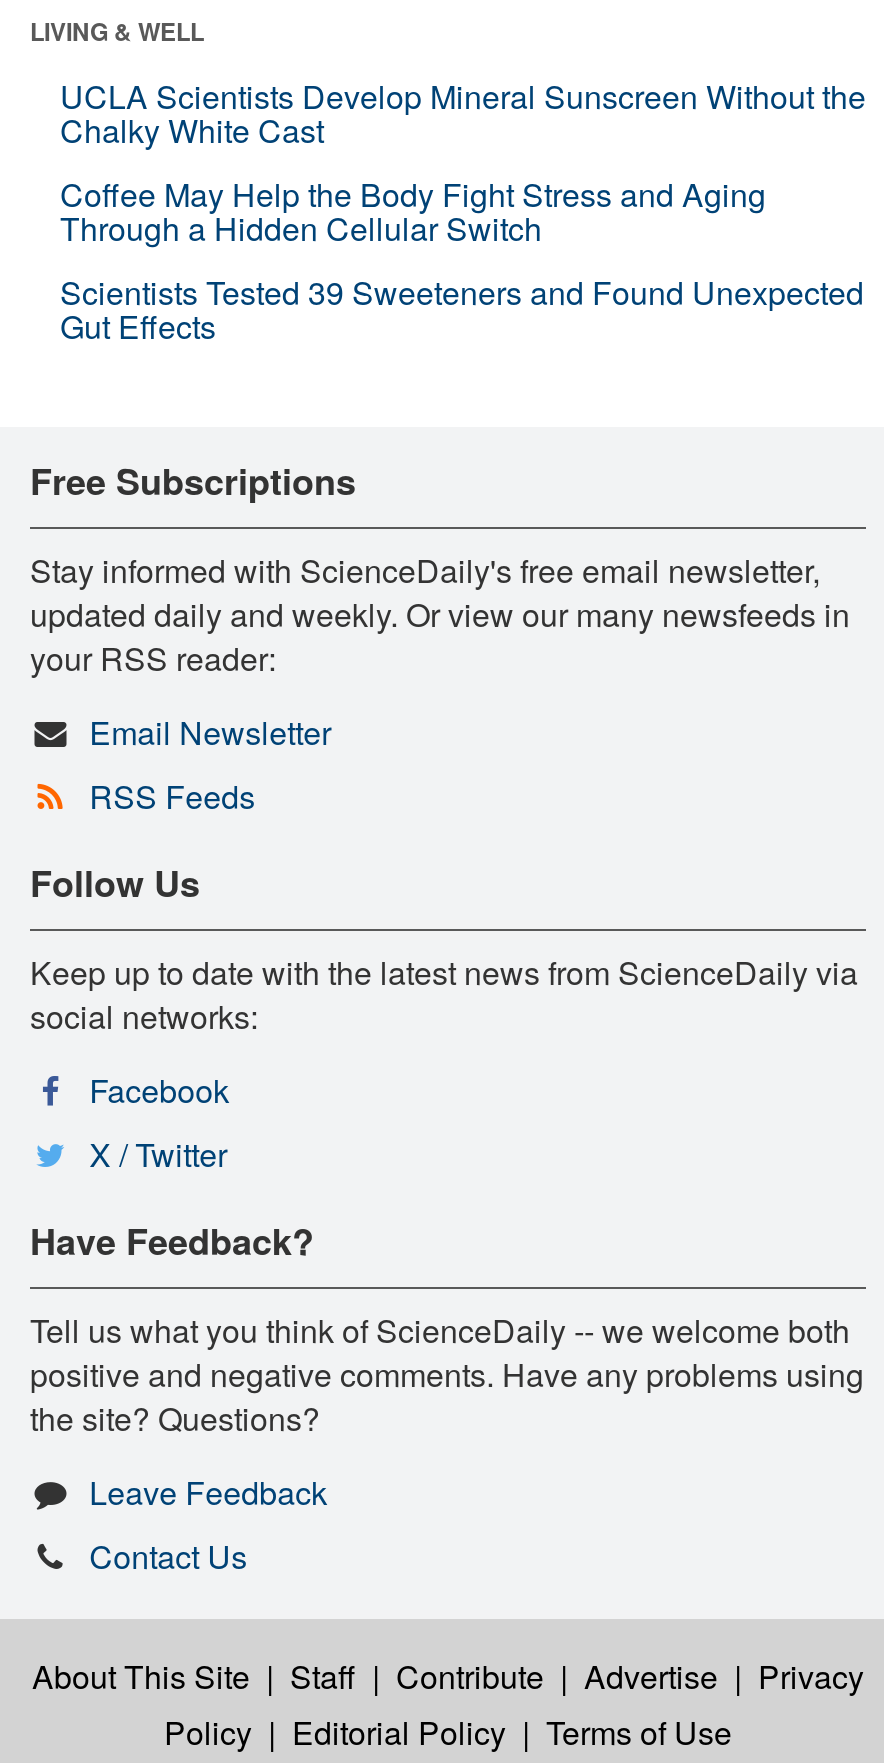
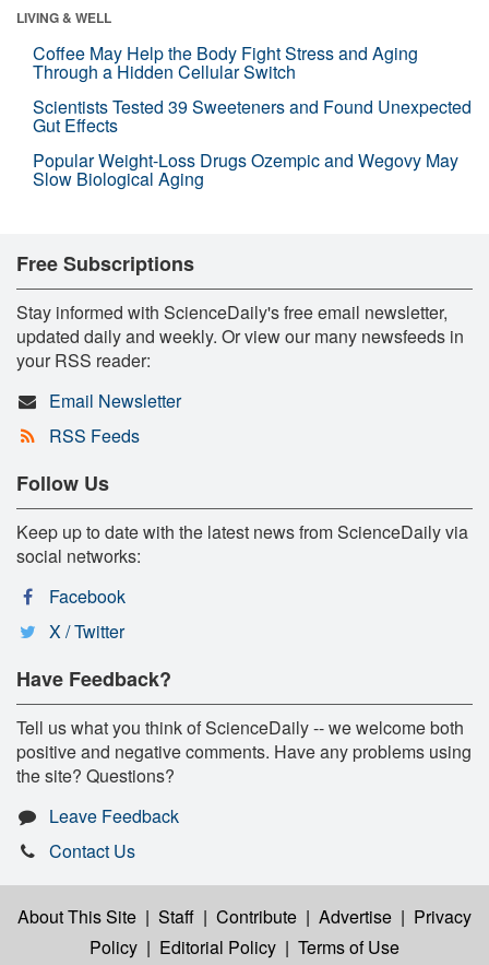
[60,73,866,153] UCLA Scientists Develop Mineral Sunscreen Without the | Chalky White Cast -> none
moved [60,171,864,349] -> [33,40,472,137]: Coffee May Help the Body Fight Stress and Aging | Through a Hidden Cellular Switch | Scientists Tested 39 Sweeteners and Found Unexpected | Gut Effects
none -> [33,147,458,191] Popular Weight-Loss Drugs Ozempic and Wegovy May | Slow Biological Aging

